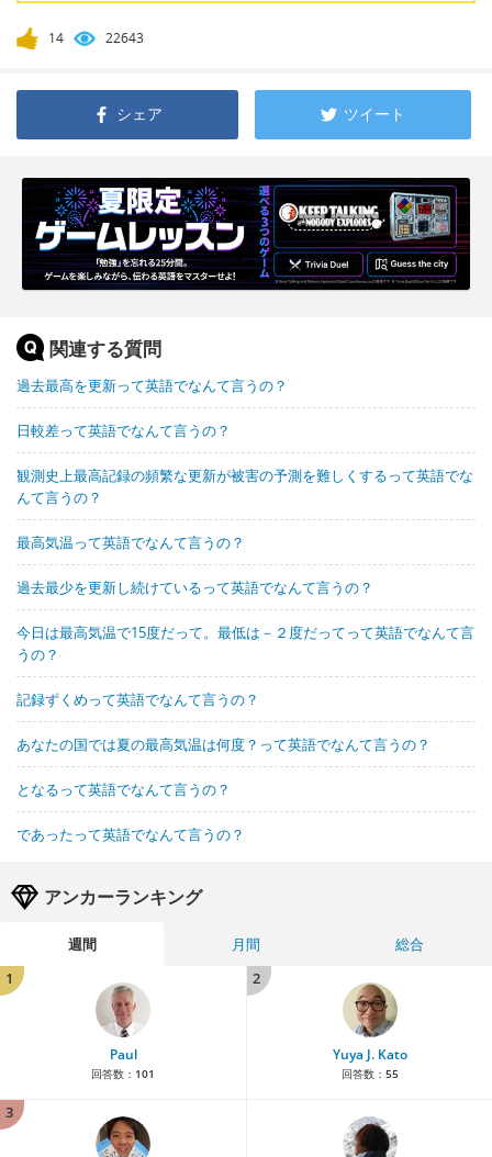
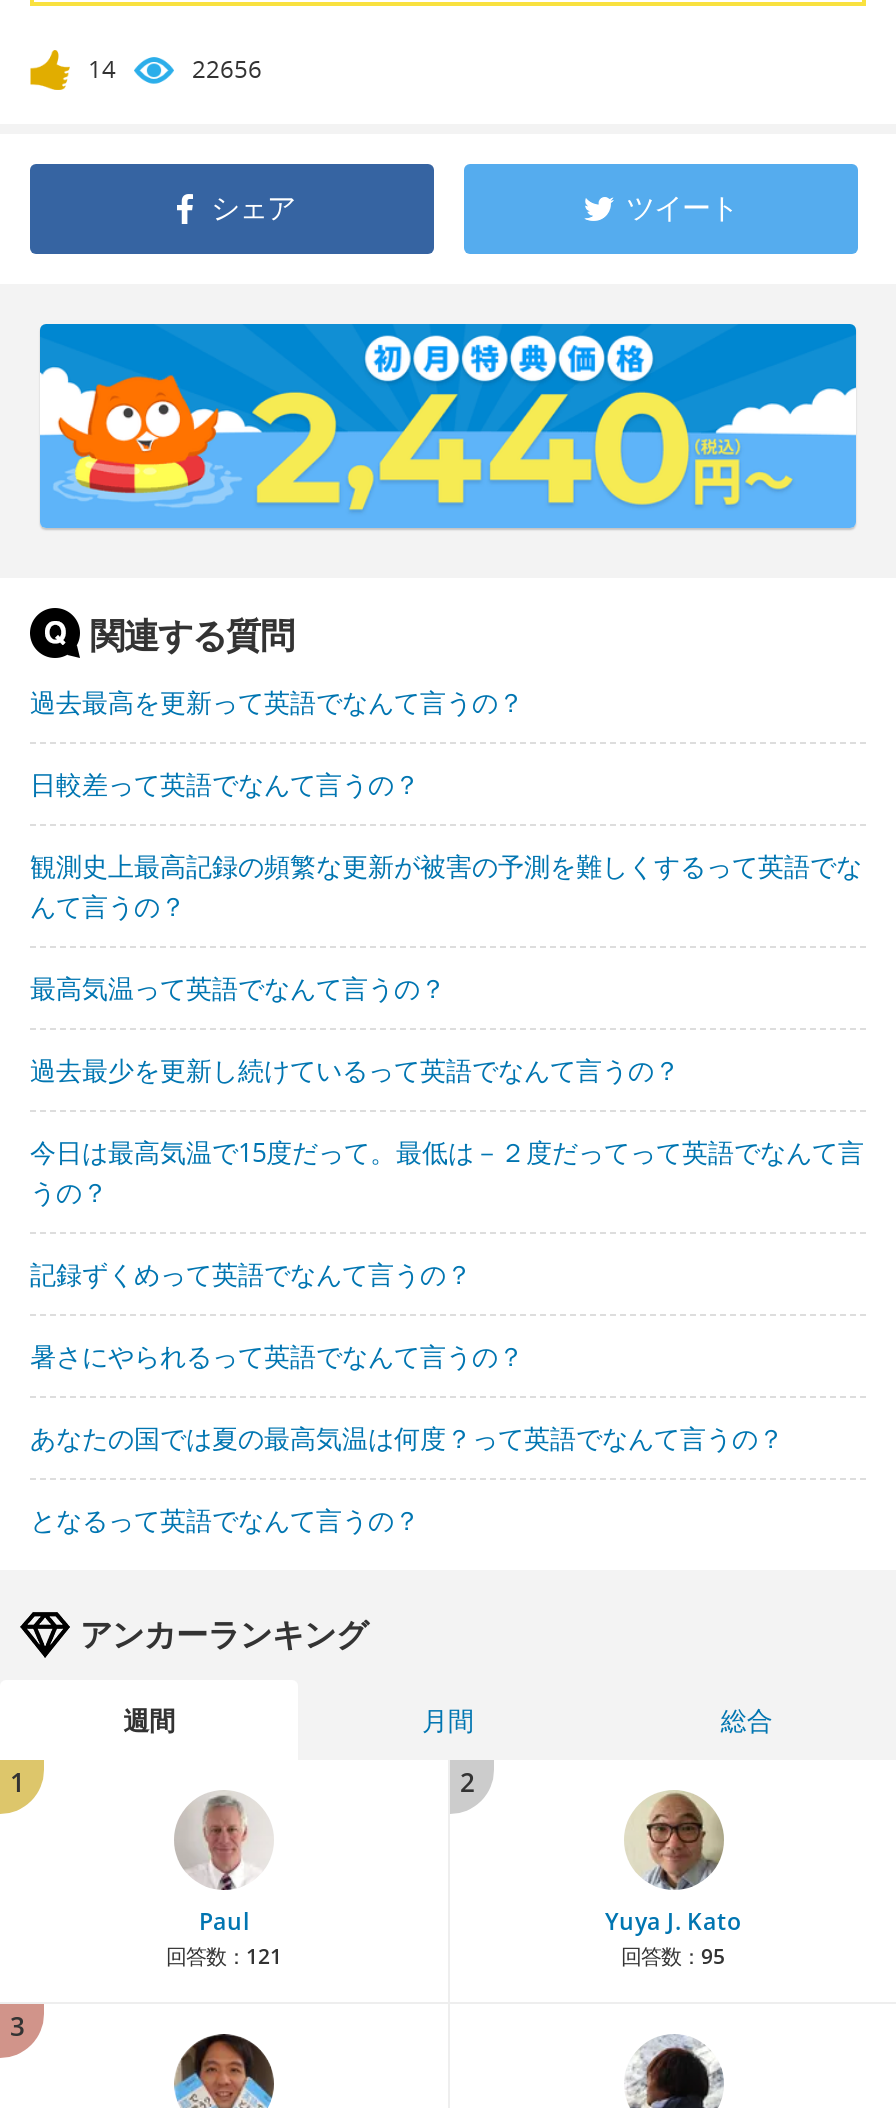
[105,29,144,48] 22643 -> [192,53,262,87] 22656
[21,177,471,291] [image] -> [38,322,858,530] [image]
none -> [30,1339,524,1375] 暑さにやられるって英語でなんて言うの？
moved [16,735,431,800] -> [30,1421,784,1539]: あなたの国では夏の最高気温は何度？って英語でなんて言うの？ | となるって英語でなんて言うの？
[16,825,245,845] であったって英語でなんて言うの？ -> none
[91,1066,155,1082] 回答数：101 -> [166,1943,282,1971] 回答数：121
[341,1066,398,1082] 回答数：55 -> [621,1943,725,1971] 回答数：95

